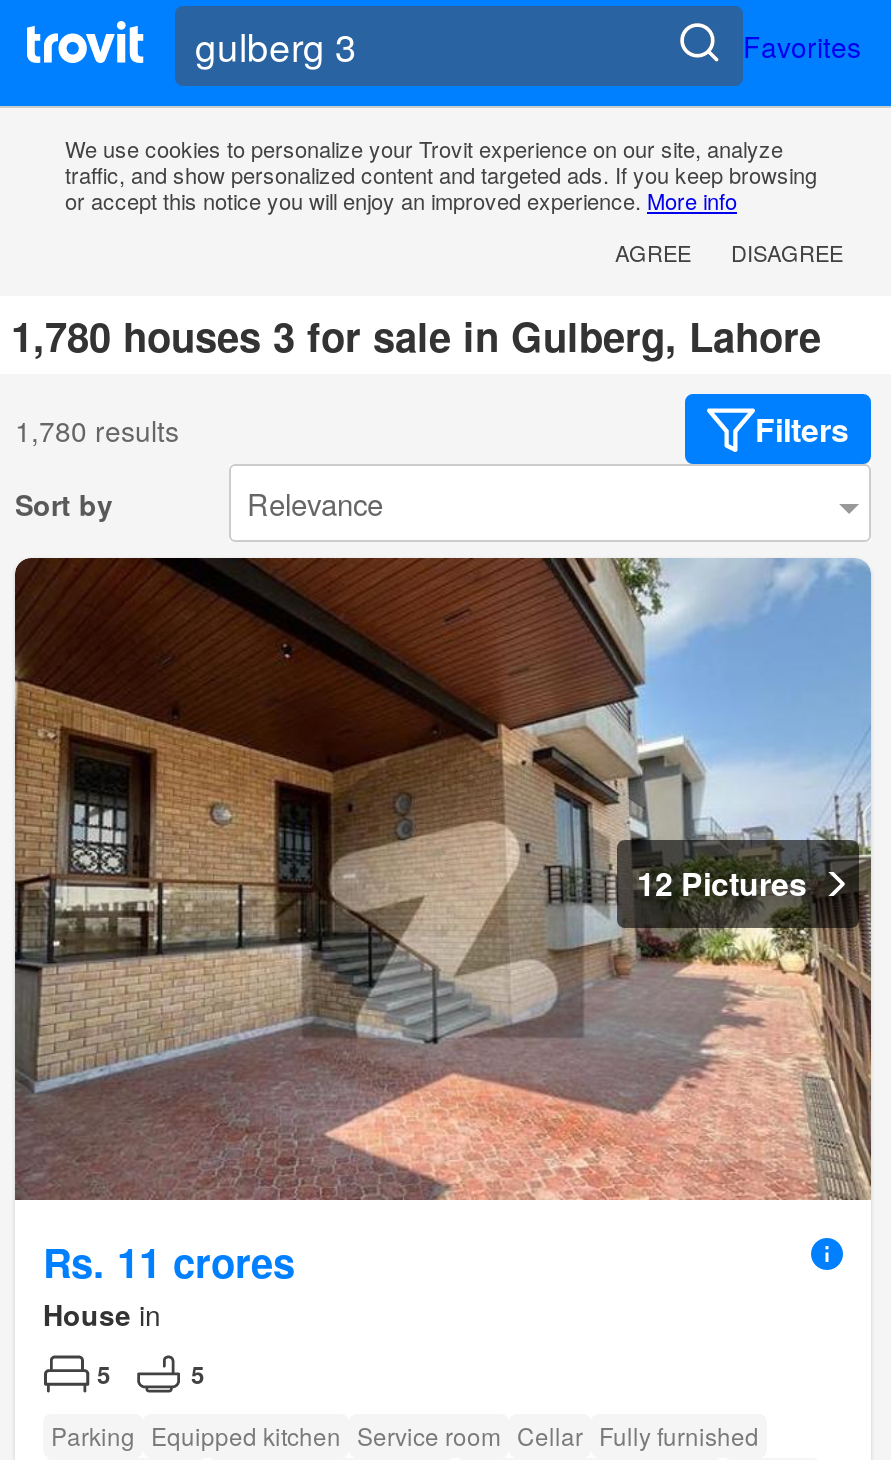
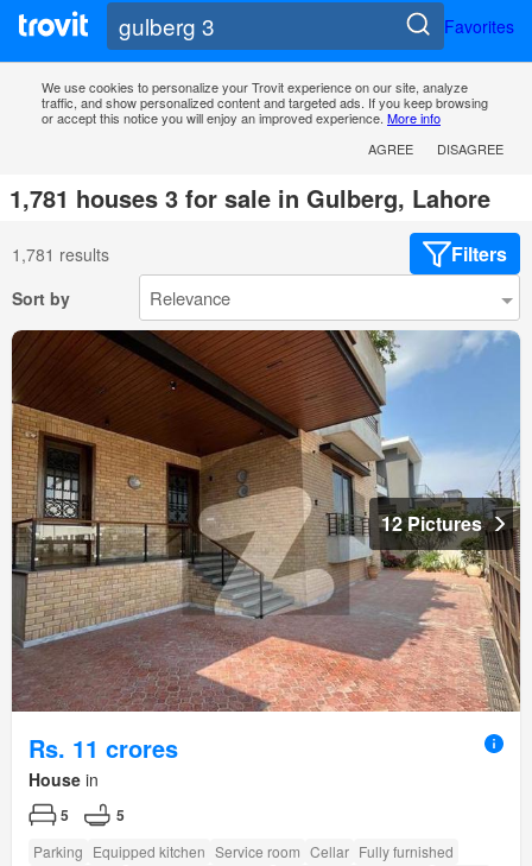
[11,307,821,365] 1,780 houses 3 for sale in Gulberg, Lahore -> [9,181,490,215] 1,781 houses 3 for sale in Gulberg, Lahore
[15,410,179,450] 1,780 results -> [12,242,109,266] 1,781 results

